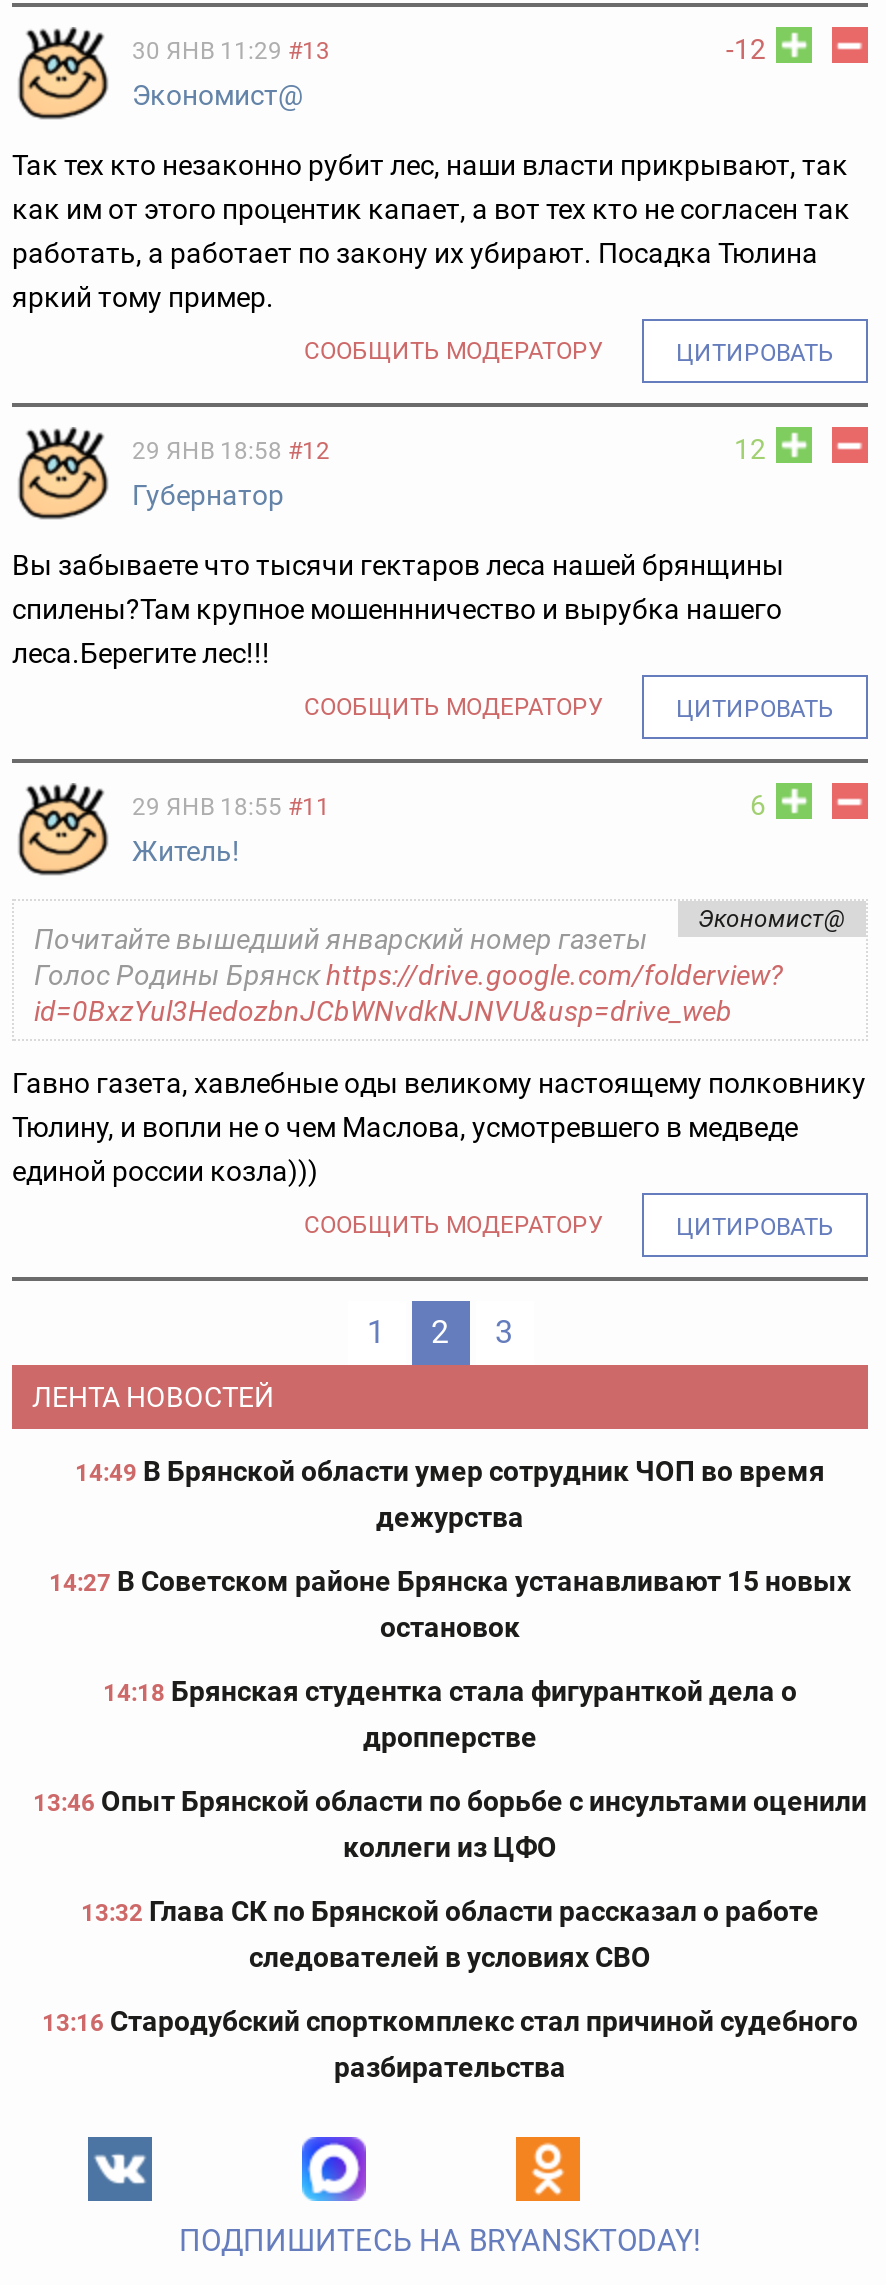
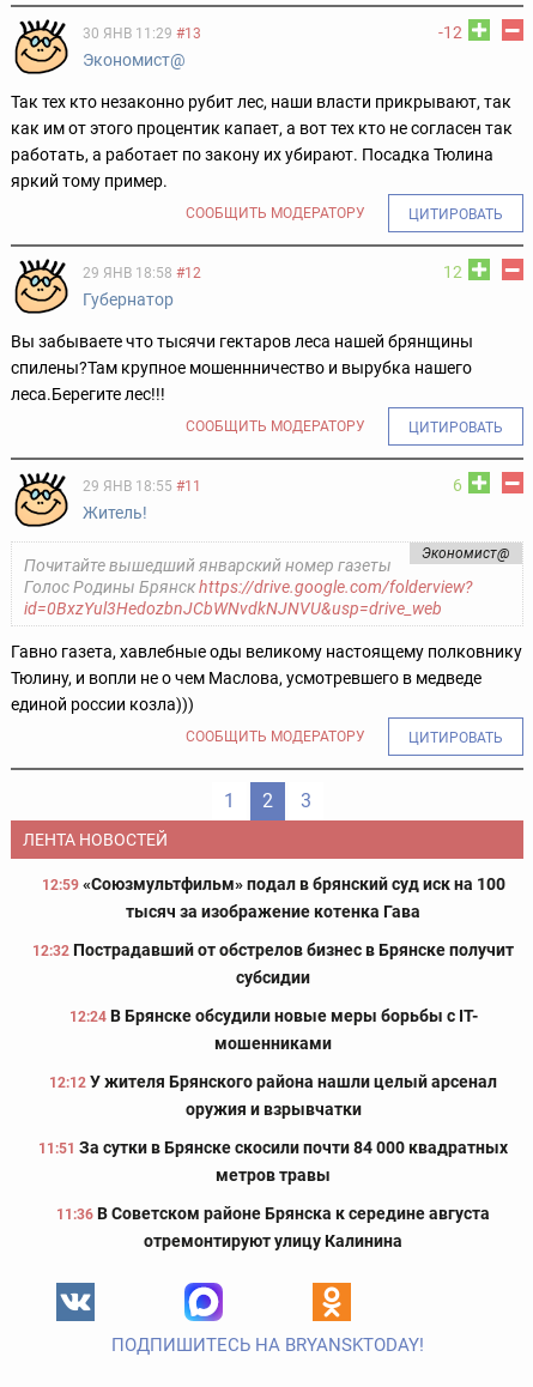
[75,1456,825,1534] 14:49 В Брянской области умер сотрудник ЧОП во время | дежурства -> [41,875,505,921] 12:59 «Союзмультфильм» подал в брянский суд иск на 100 | тысяч за изображение котенка Гава
[49,1566,851,1644] 14:27 В Советском районе Брянска устанавливают 15 новых | остановок -> [32,941,514,987] 12:32 Пострадавший от обстрелов бизнес в Брянске получит | субсидии
[103,1676,797,1754] 14:18 Брянская студентка стала фигуранткой дела о | дропперстве -> [69,1006,477,1053] 12:24 В Брянске обсудили новые меры борьбы с IT- | мошенниками
[33,1786,867,1864] 13:46 Опыт Брянской области по борьбе с инсультами оценили | коллеги из ЦФО -> [49,1072,497,1119] 12:12 У жителя Брянского района нашли целый арсенал | оружия и взрывчатки
[81,1896,819,1974] 13:32 Глава СК по Брянской области рассказал о работе | следователей в условиях СВО -> [38,1138,508,1185] 11:51 За сутки в Брянске скосили почти 84 000 квадратных | метров травы
[42,2006,858,2084] 13:16 Стародубский спорткомплекс стал причиной судебного | разбирательства -> [56,1204,490,1251] 11:36 В Советском районе Брянска к середине августа | отремонтируют улицу Калинина

